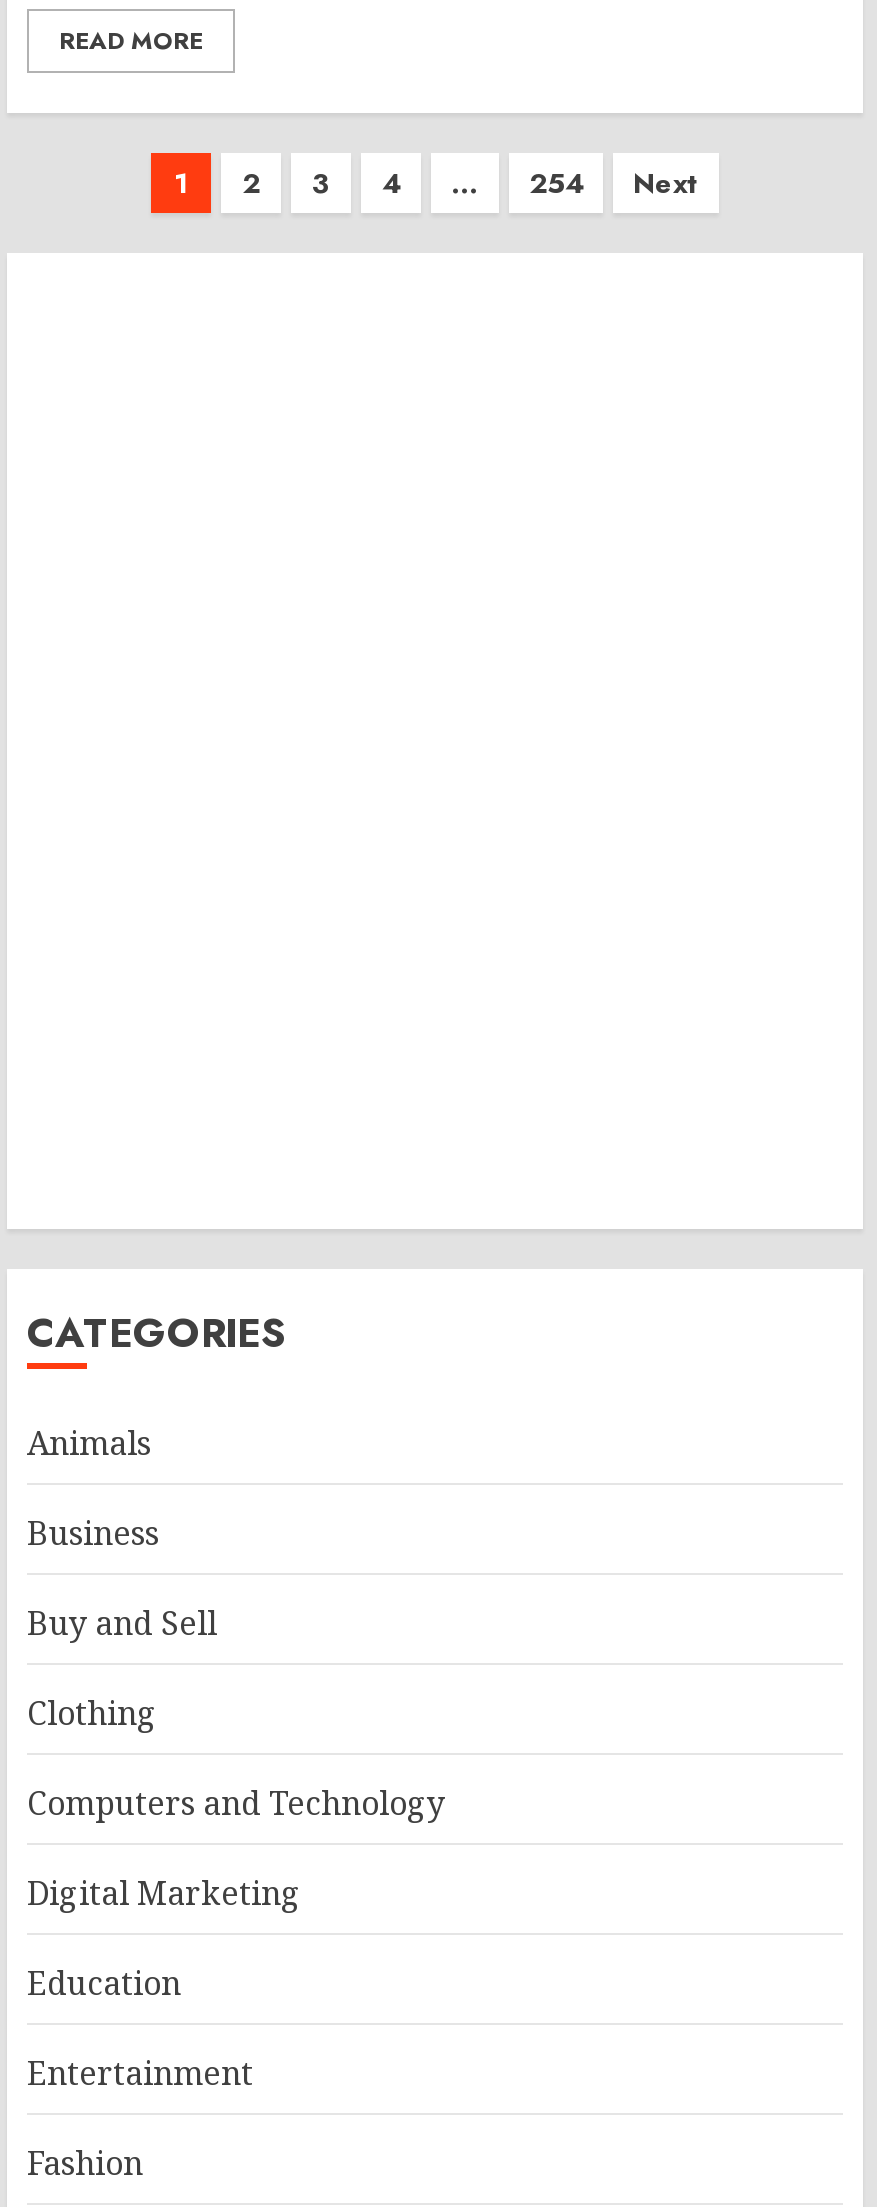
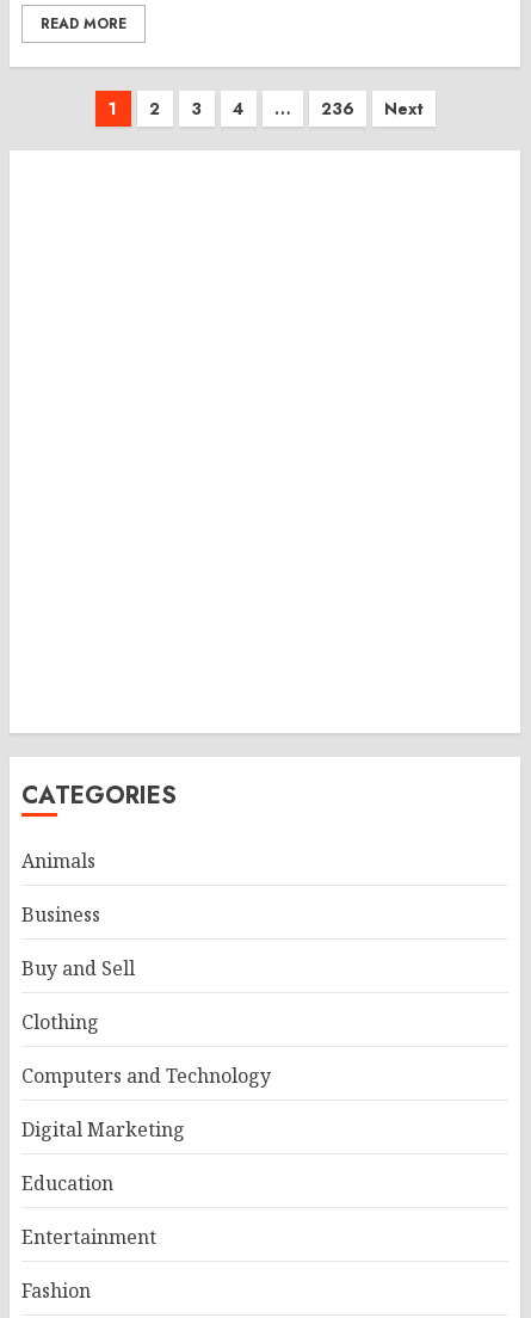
[529,163,583,203] 254 -> [320,97,354,121] 236

